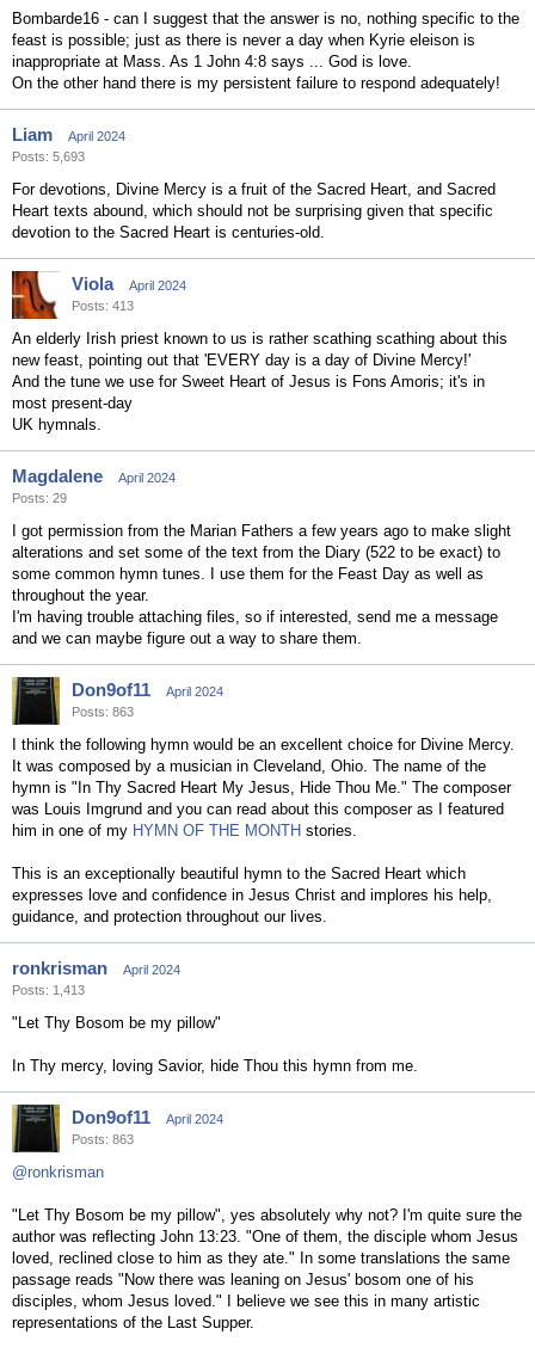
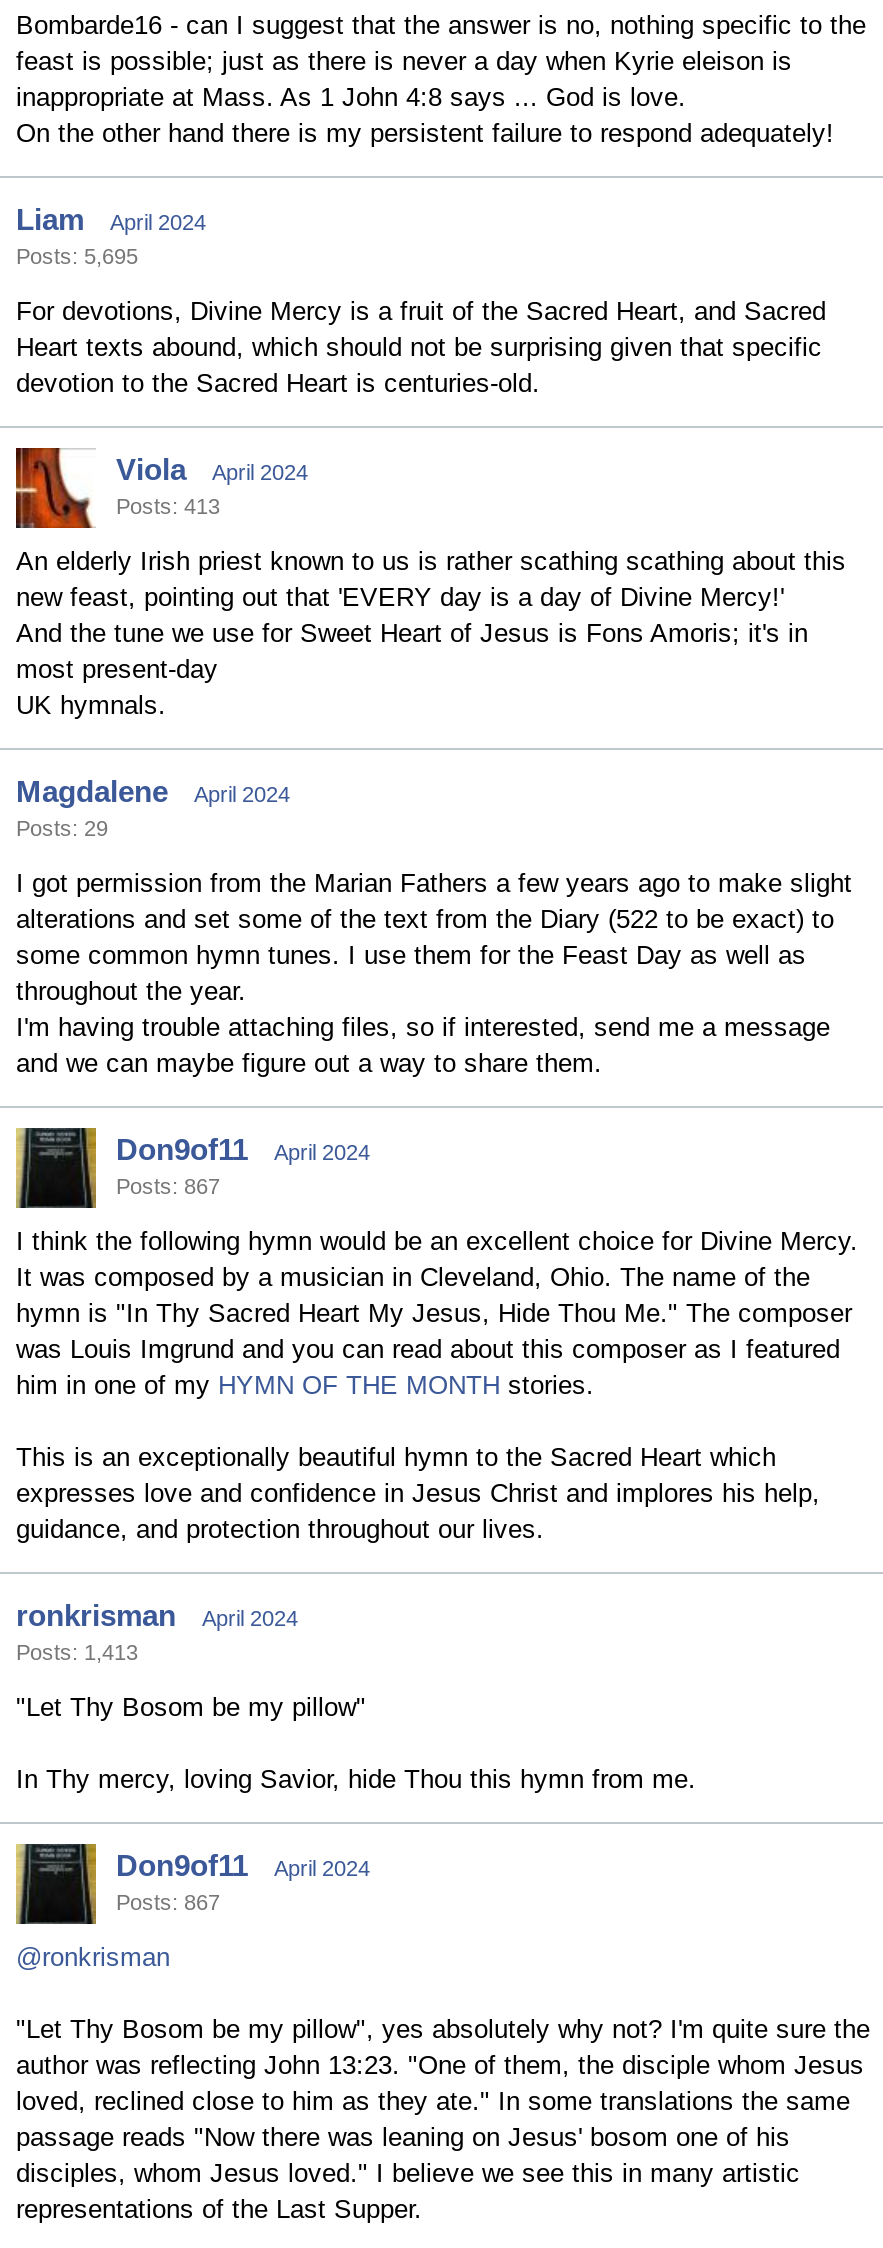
[12,149,85,164] Posts: 5,693 -> [16,244,138,268] Posts: 5,695
[72,705,134,719] Posts: 863 -> [116,1174,220,1198] Posts: 867
[72,1132,134,1146] Posts: 863 -> [116,1890,220,1914] Posts: 867

